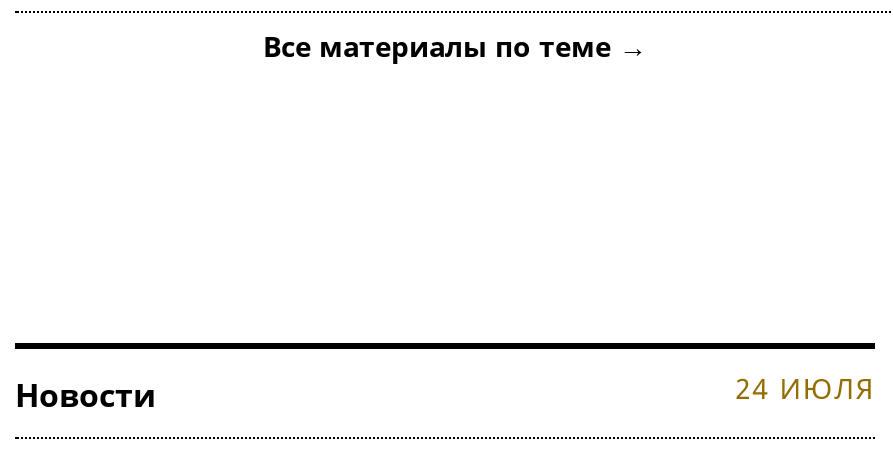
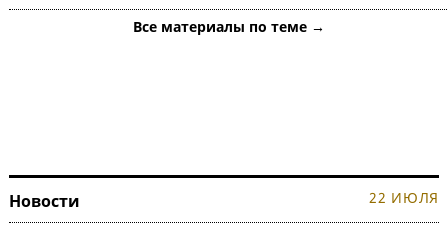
[735,368,875,406] 24 ИЮЛЯ -> [369,188,439,207] 22 ИЮЛЯ

